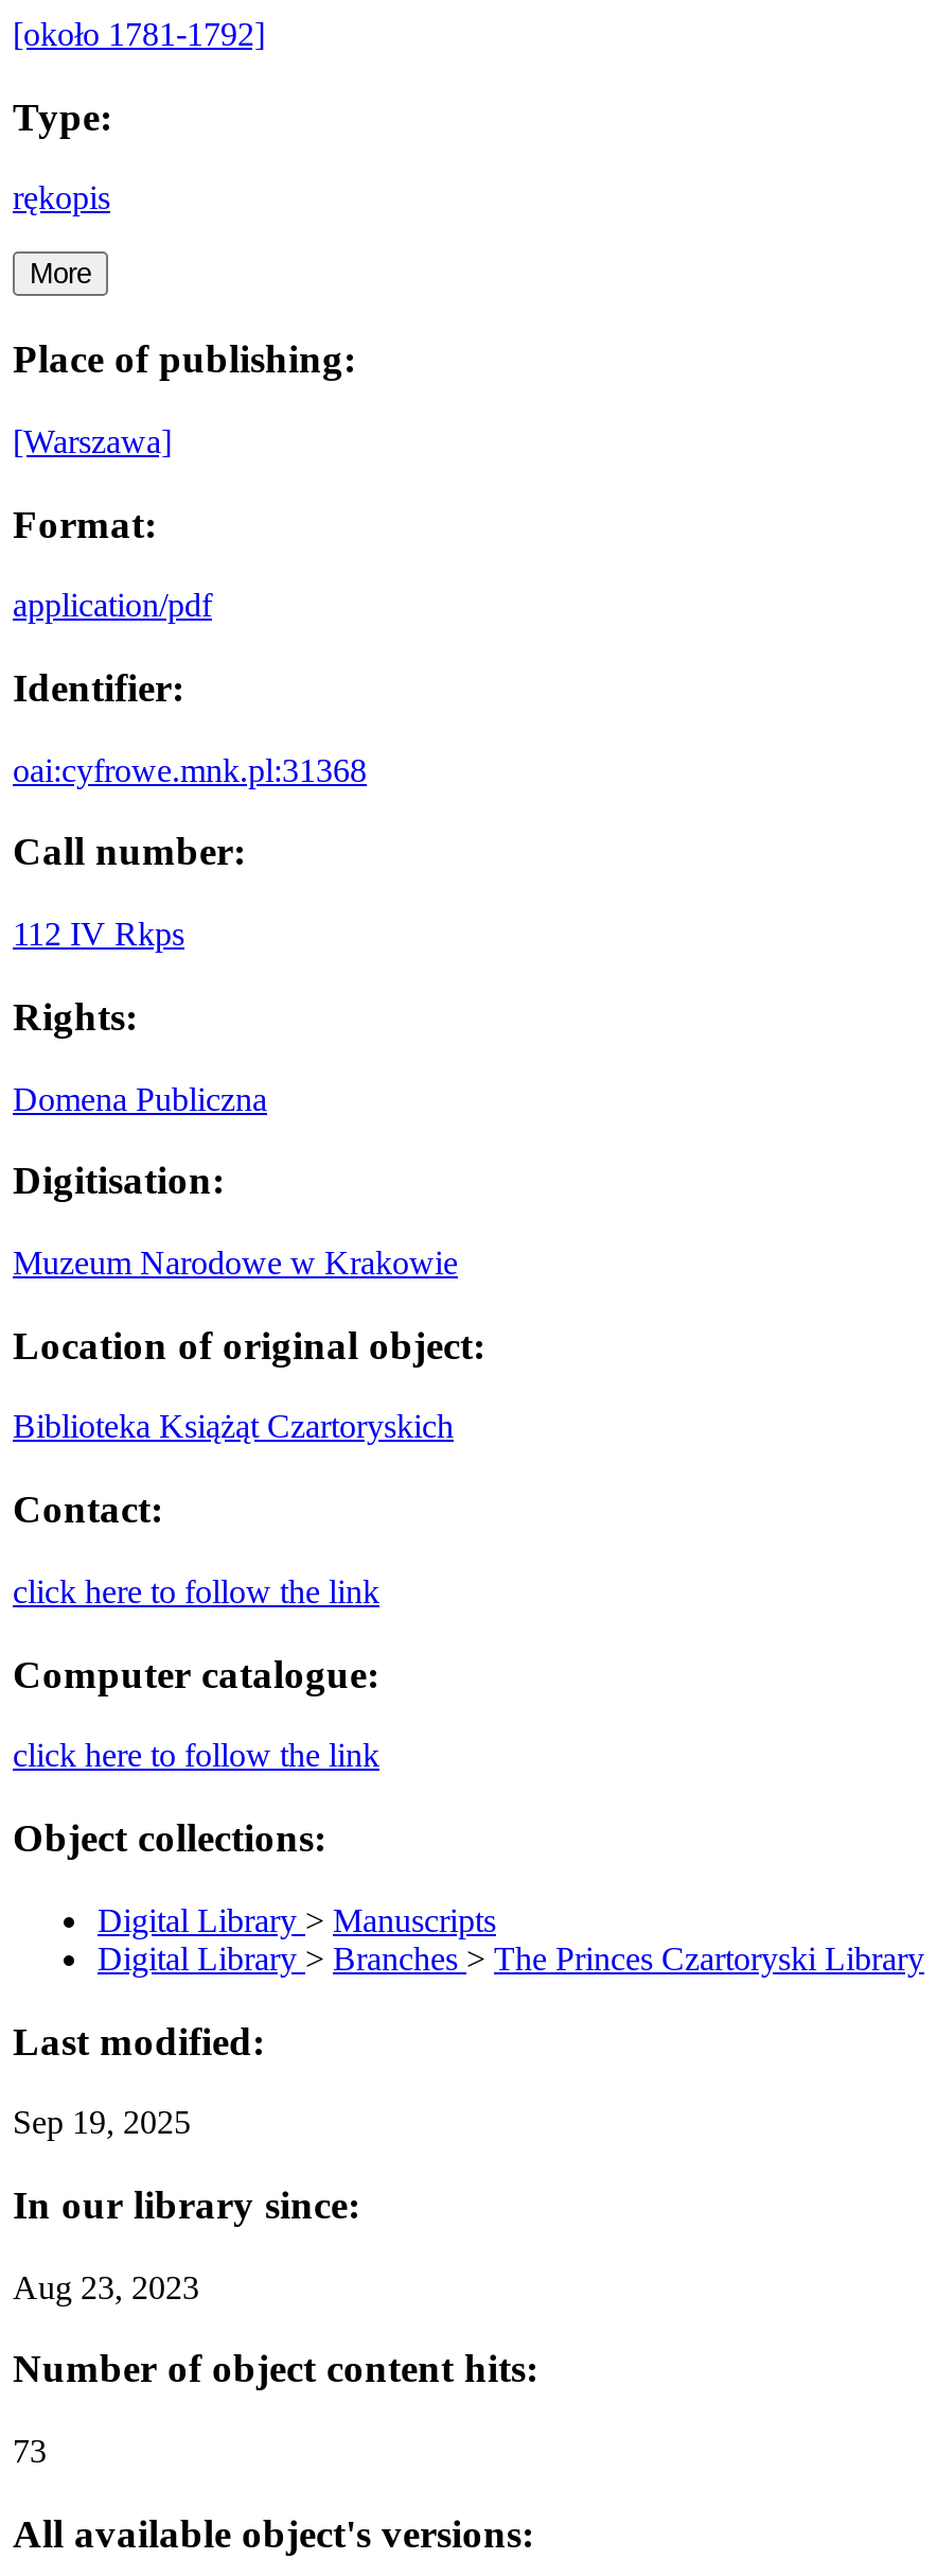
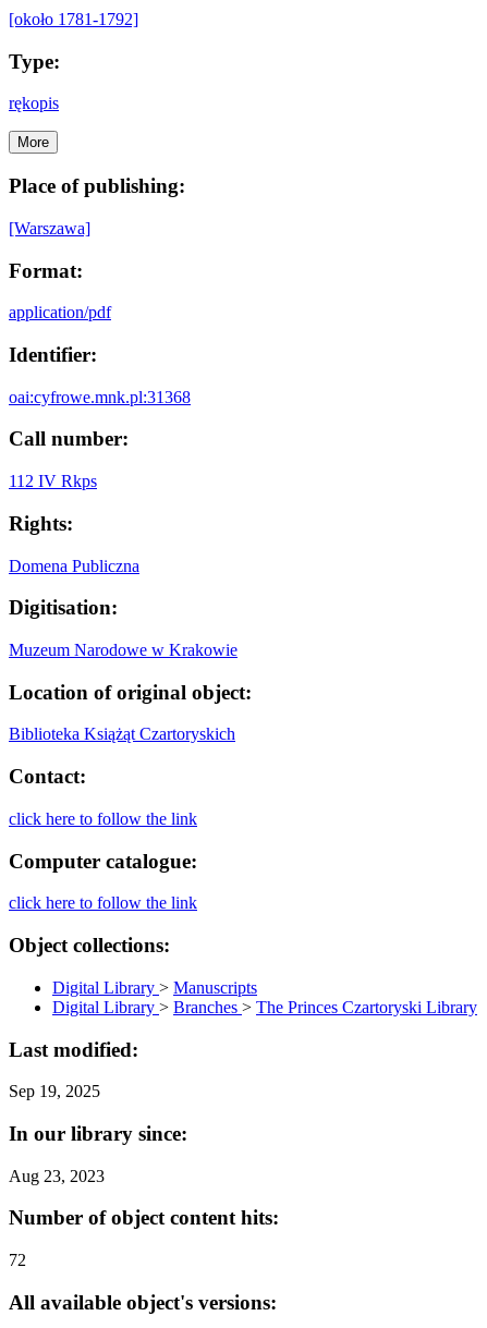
[13,2433,47,2469] 73 -> [9,1251,26,1269] 72

